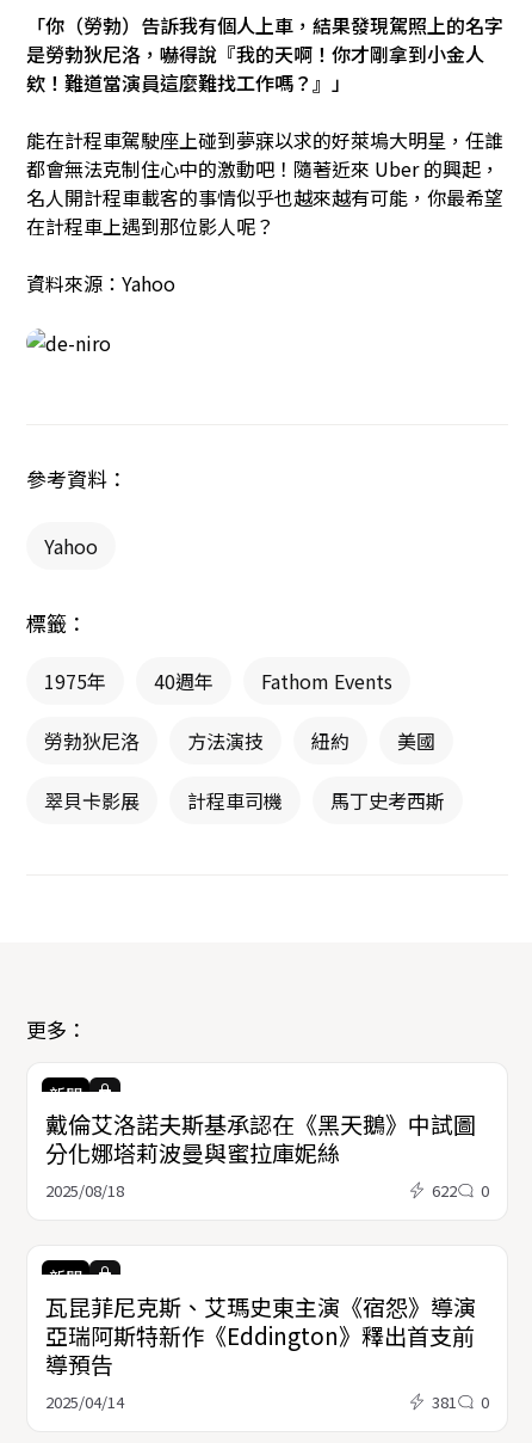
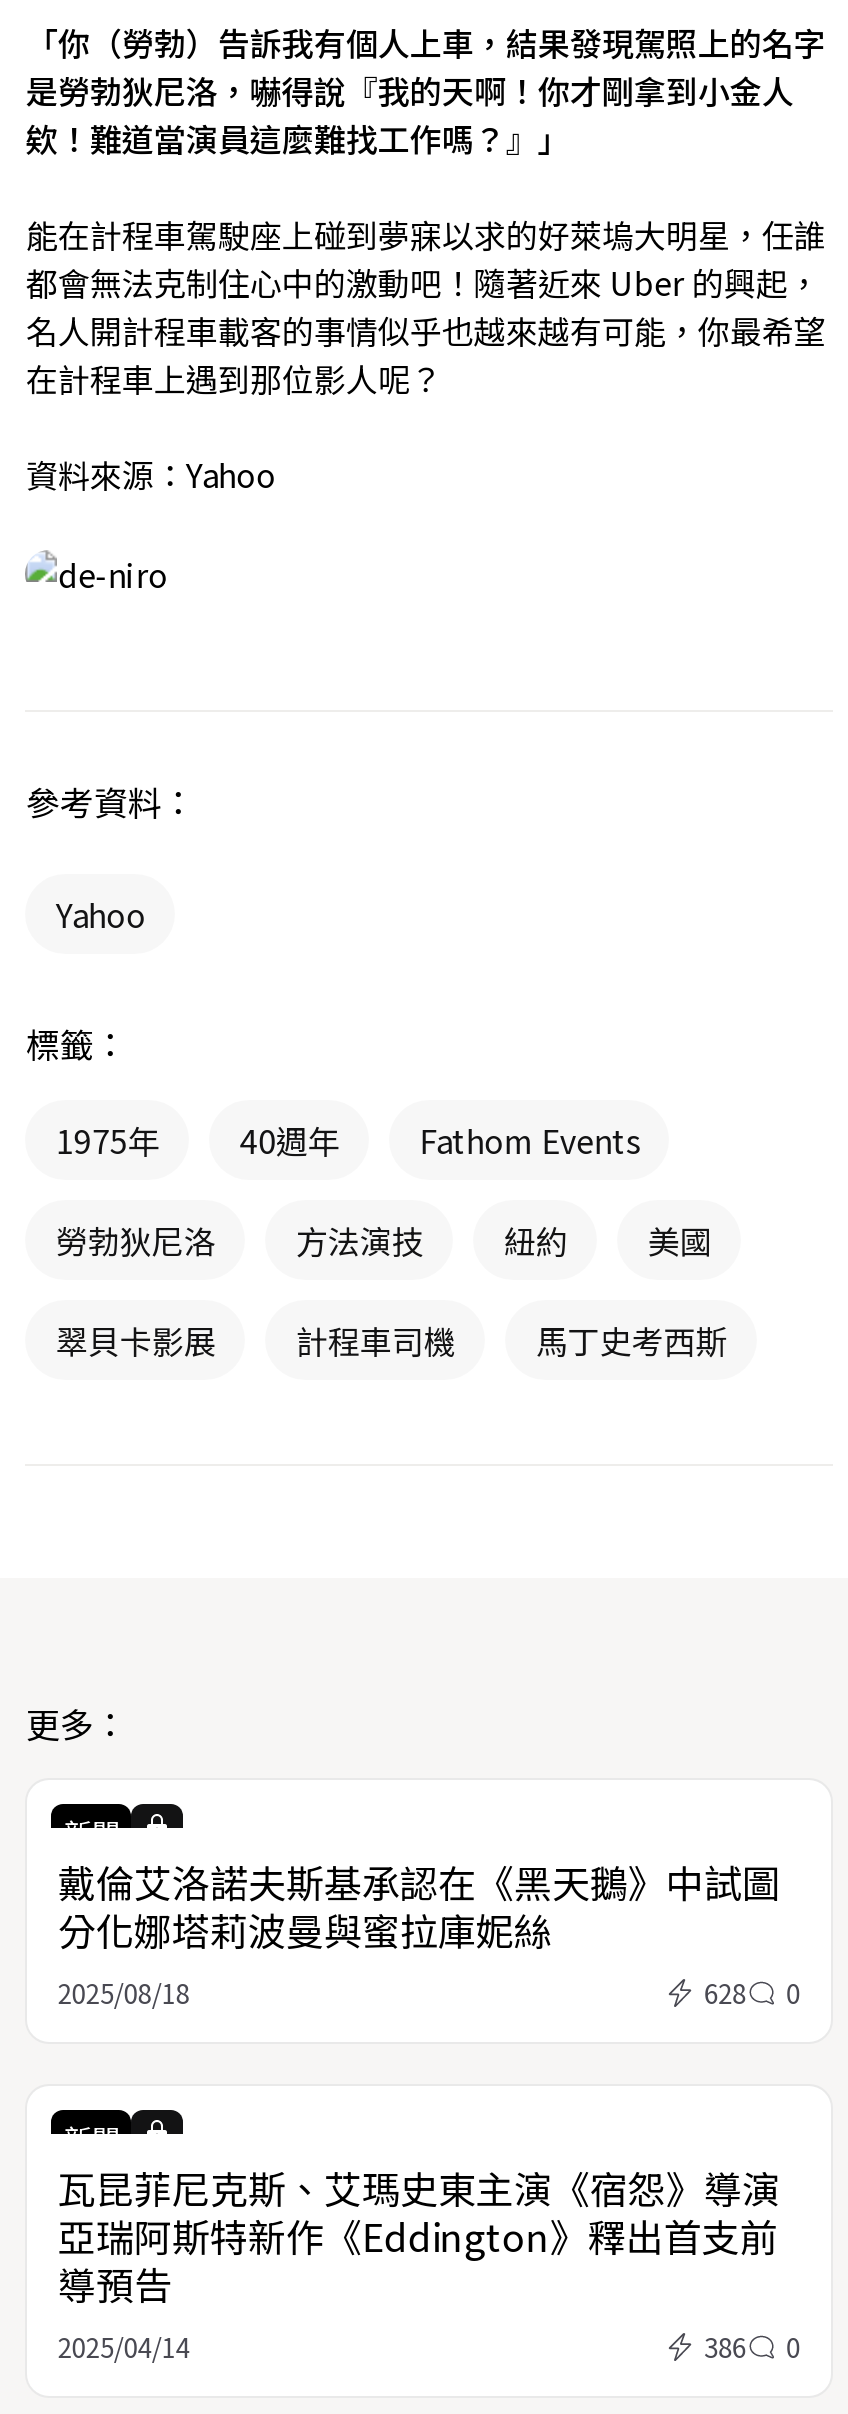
[431,1179,489,1201] 622 0 -> [704,1973,800,2011] 628 0
[431,1390,489,1413] 381 0 -> [704,2327,800,2365] 386 0

